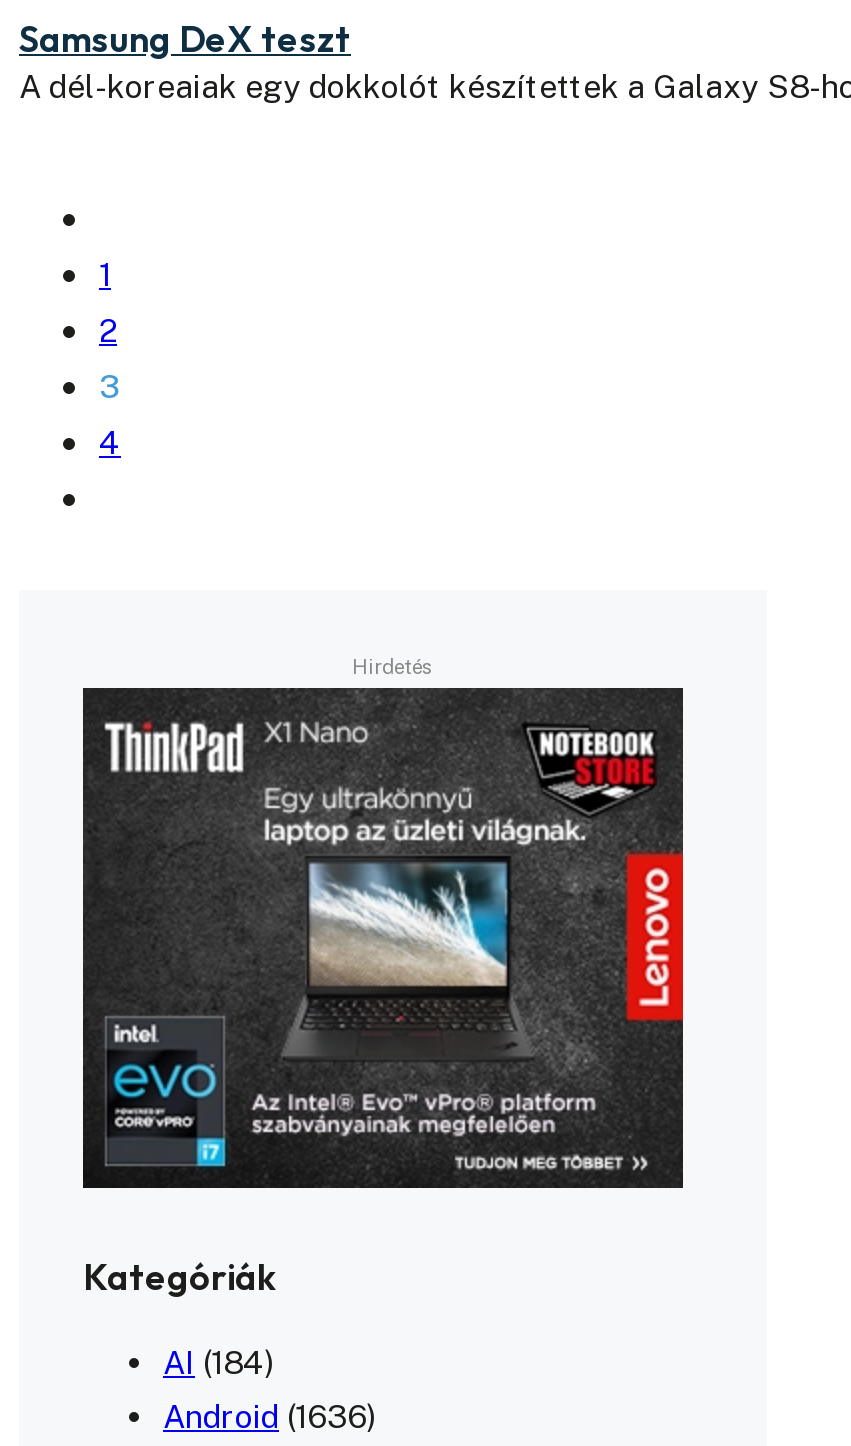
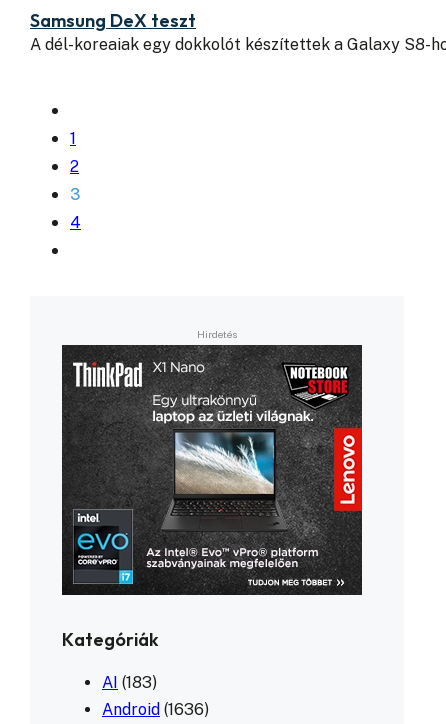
[163,1344,275,1382] AI (184) -> [102,673,157,692] AI (183)

